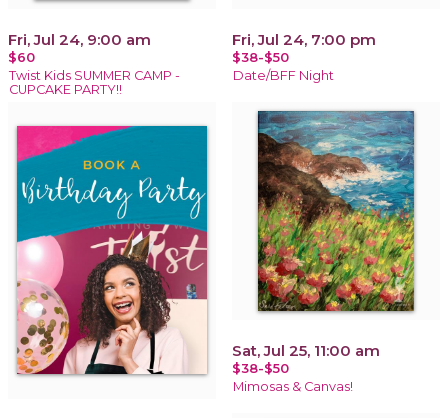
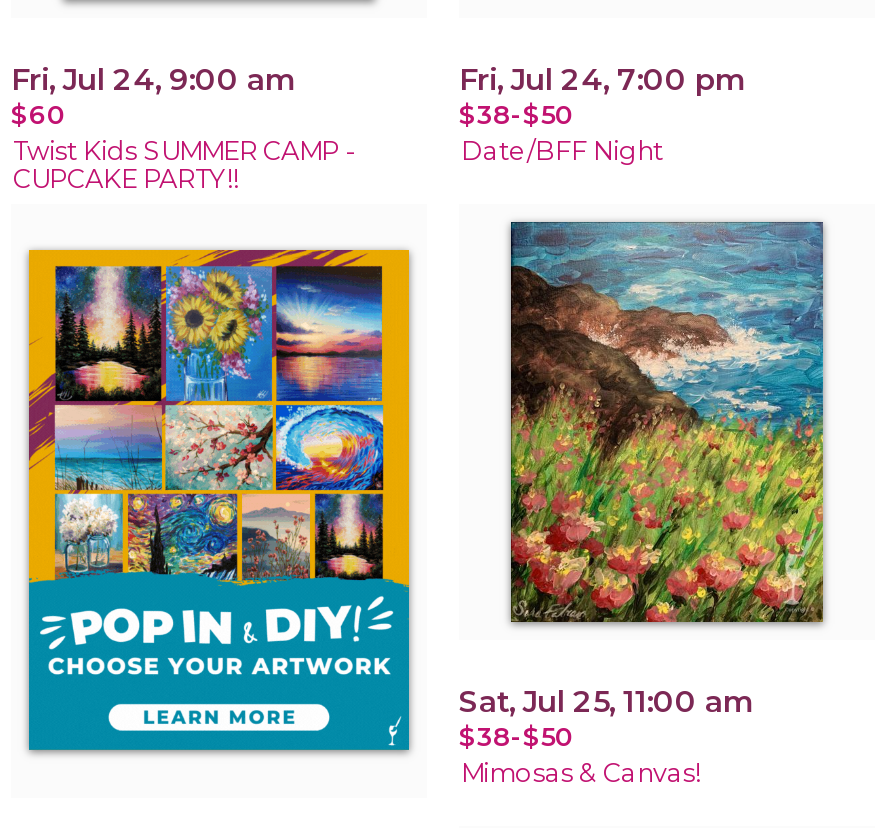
[16,125,208,375] [image] -> [27,248,411,752] [image]

